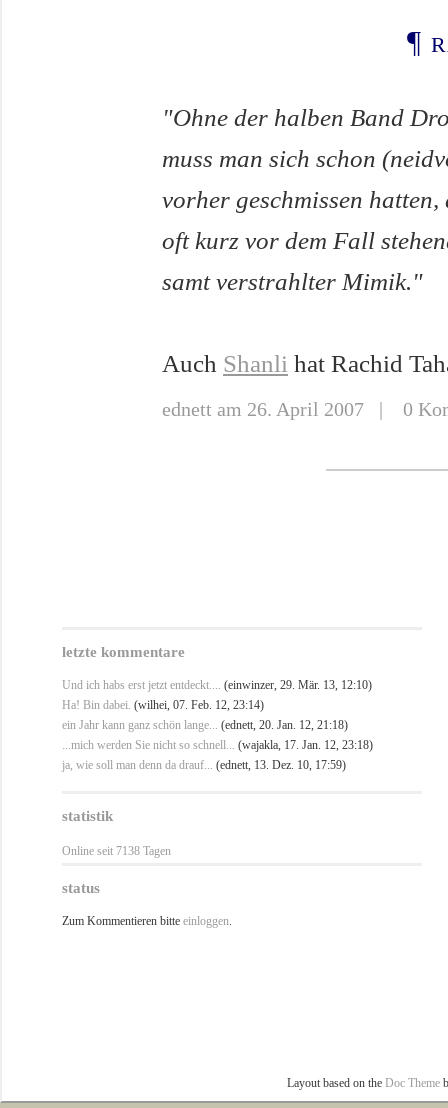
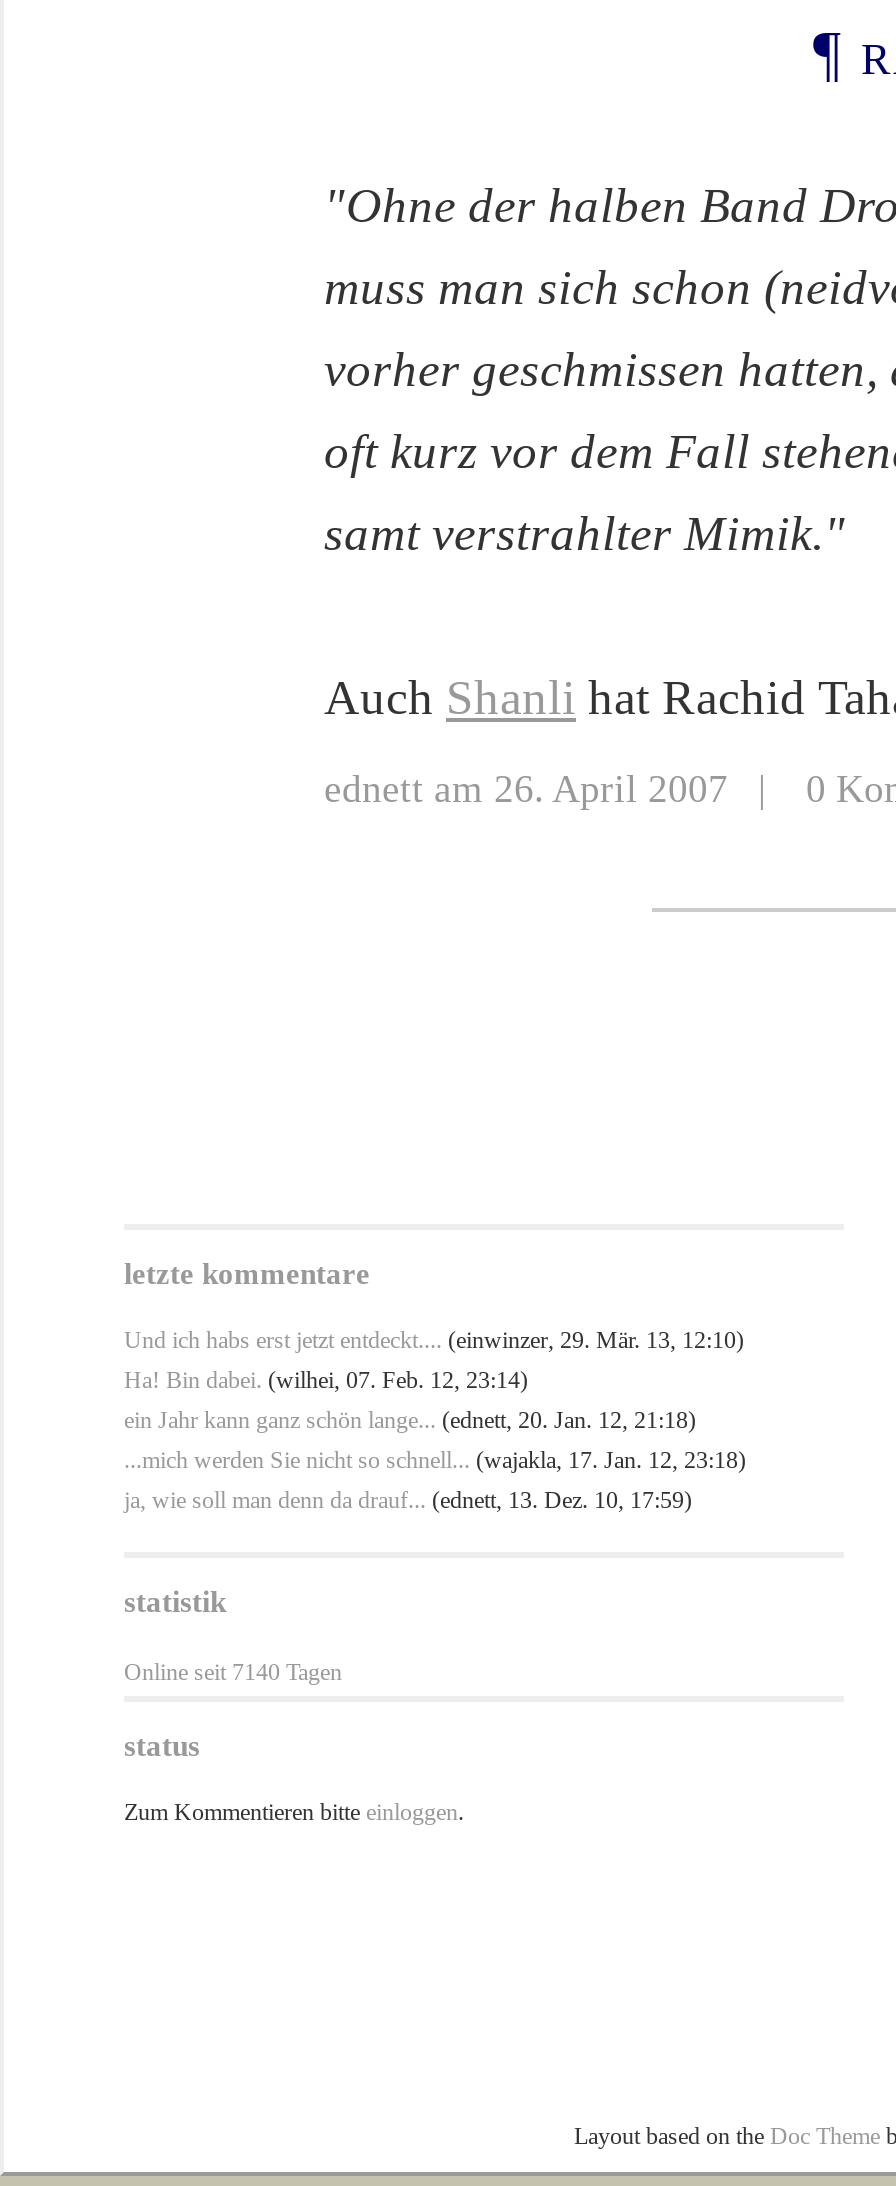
[62,843,171,857] Online seit 7138 Tagen -> [124,1657,342,1685] Online seit 7140 Tagen

